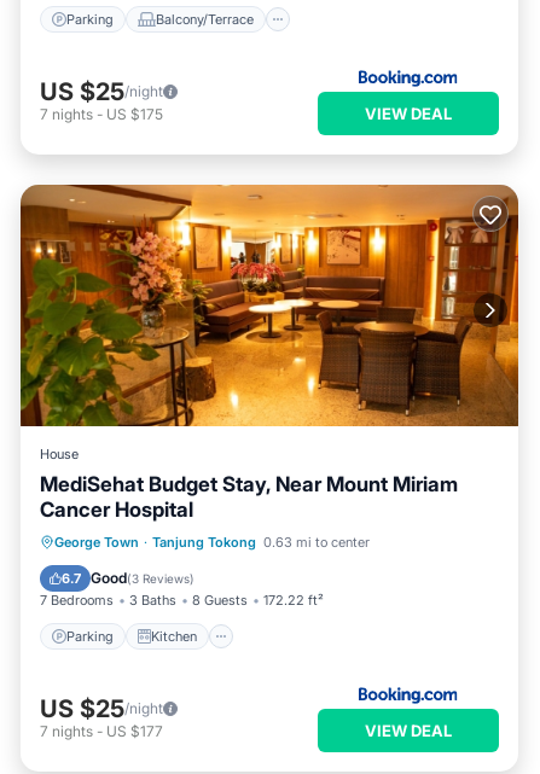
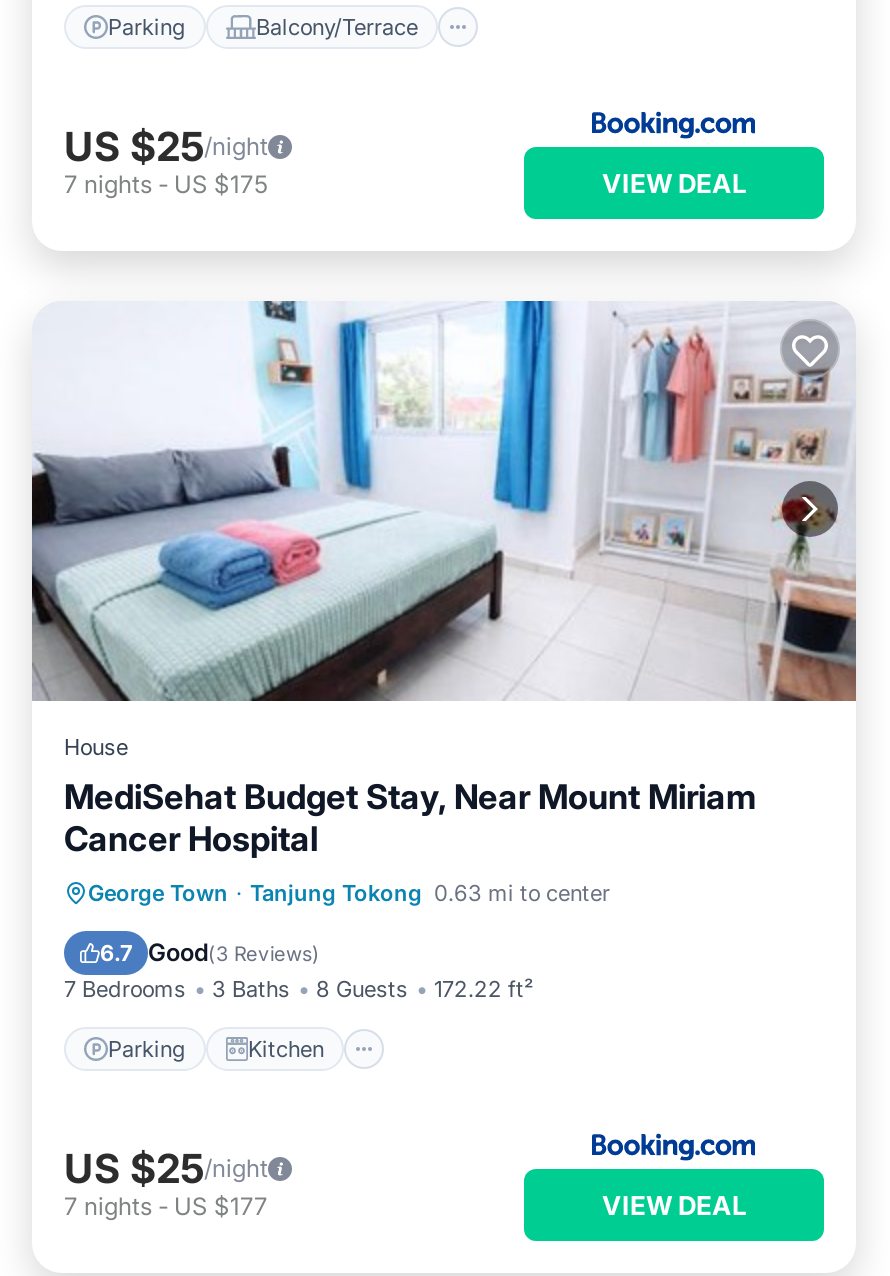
[19,184,519,427] [image] -> [30,299,856,703] [image]

